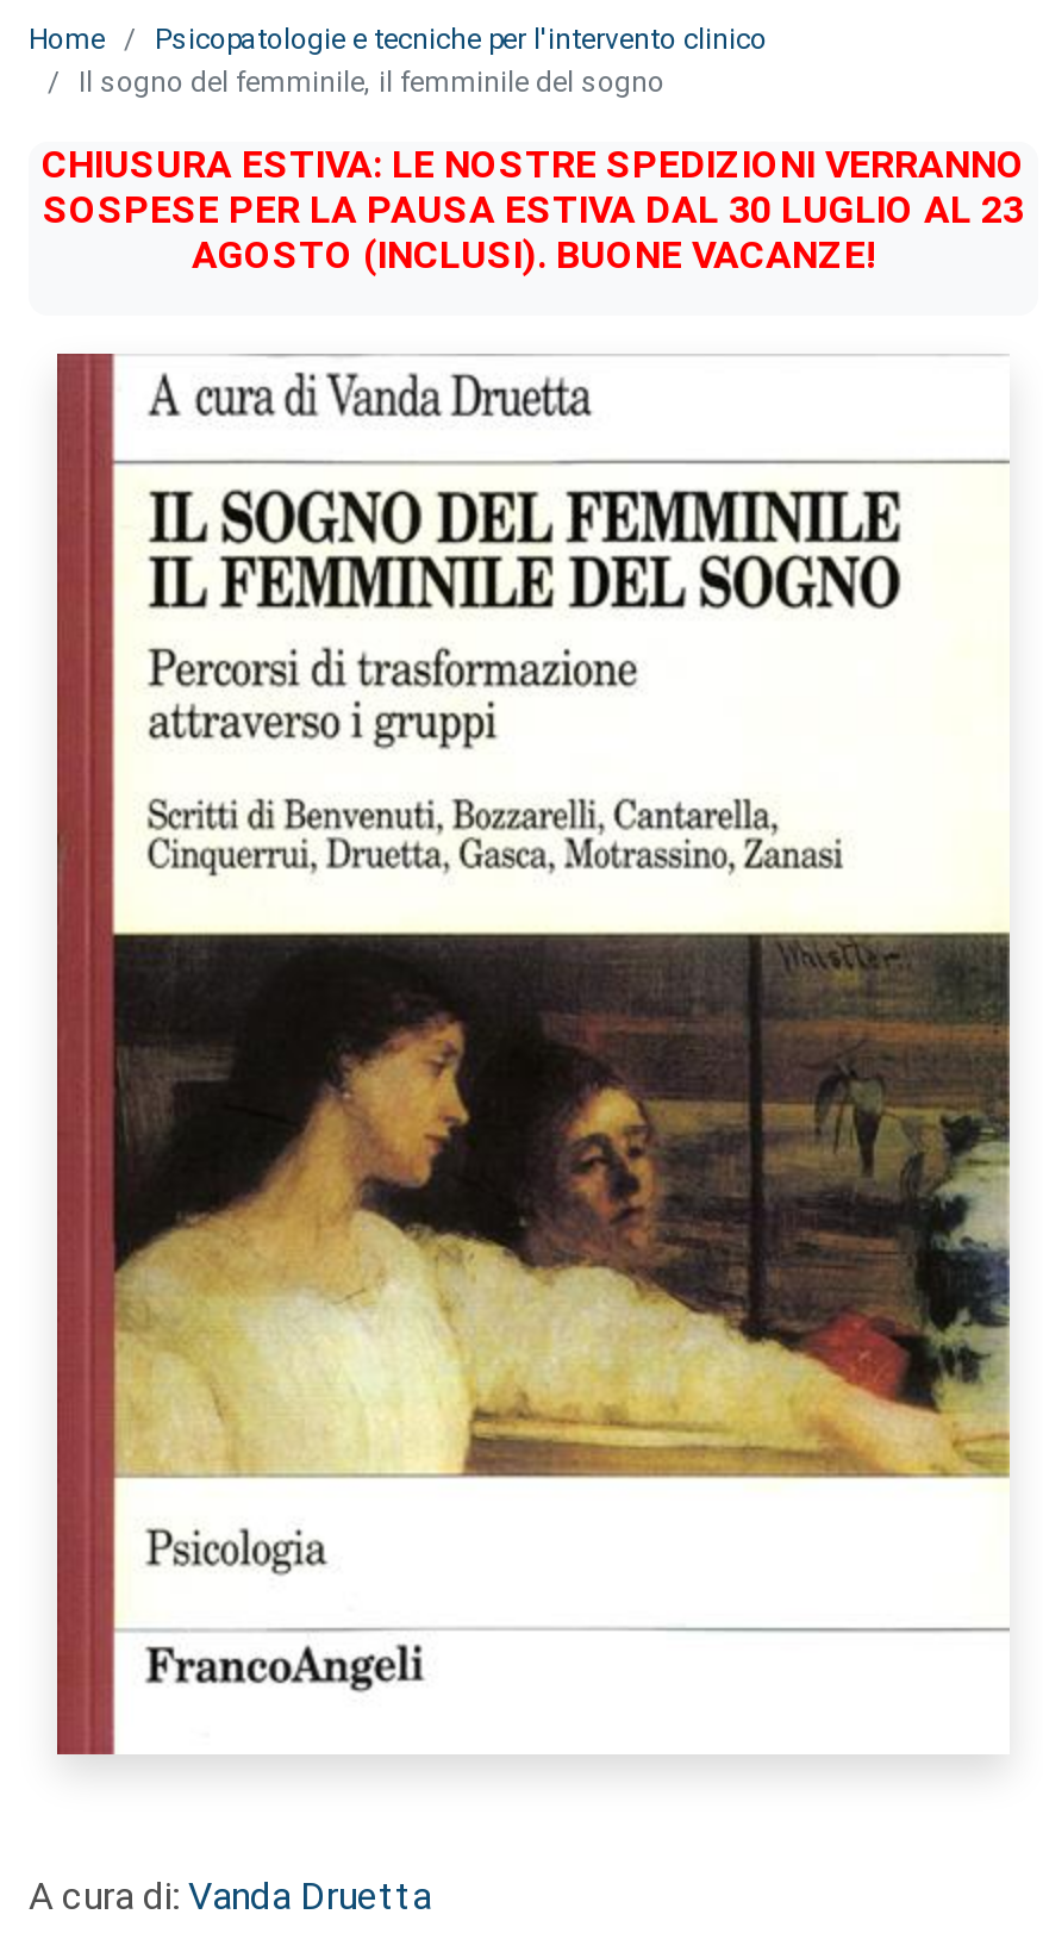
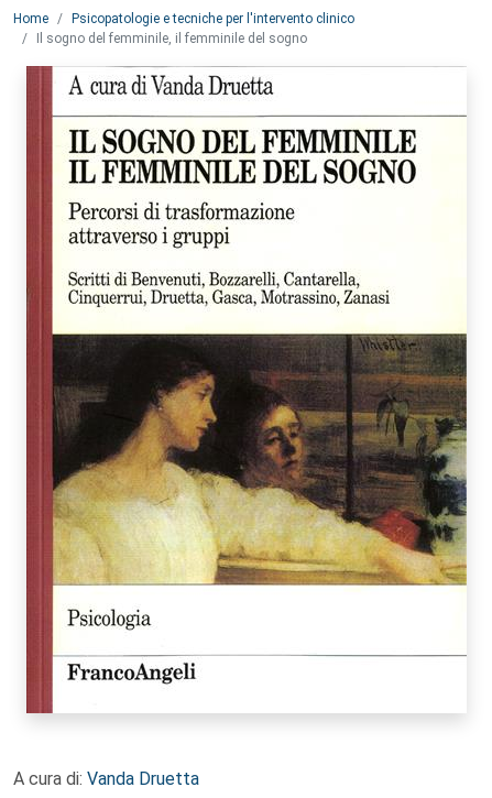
[42,142,1025,278] CHIUSURA ESTIVA: LE NOSTRE SPEDIZIONI VERRANNO | SOSPESE PER LA PAUSA ESTIVA DAL 30 LUGLIO AL 23 | AGOSTO (INCLUSI). BUONE VACANZE! -> none

